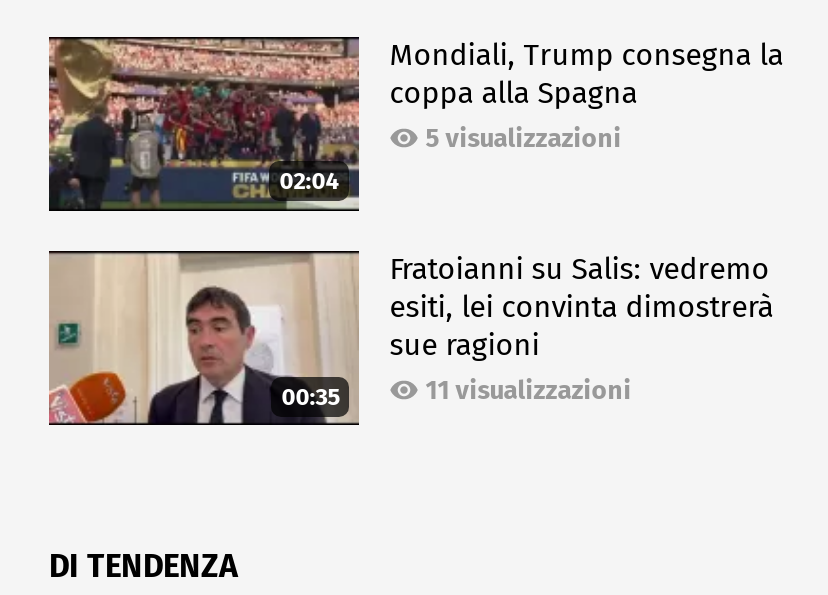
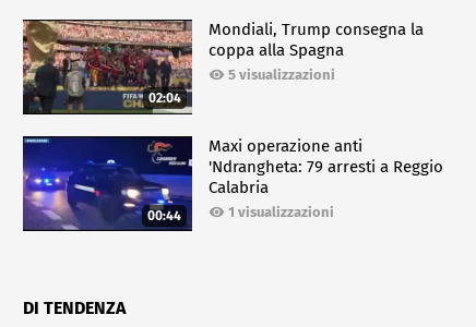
[47,251,361,425] [image] | 00:35 -> [22,136,193,231] [image] | 00:44
[389,252,773,406] Fratoianni su Salis: vedremo | esiti, lei convinta dimostrerà | sue ragioni | 11 visualizzazioni -> [209,137,443,221] Maxi operazione anti | 'Ndrangheta: 79 arresti a Reggio | Calabria | 1 visualizzazioni

